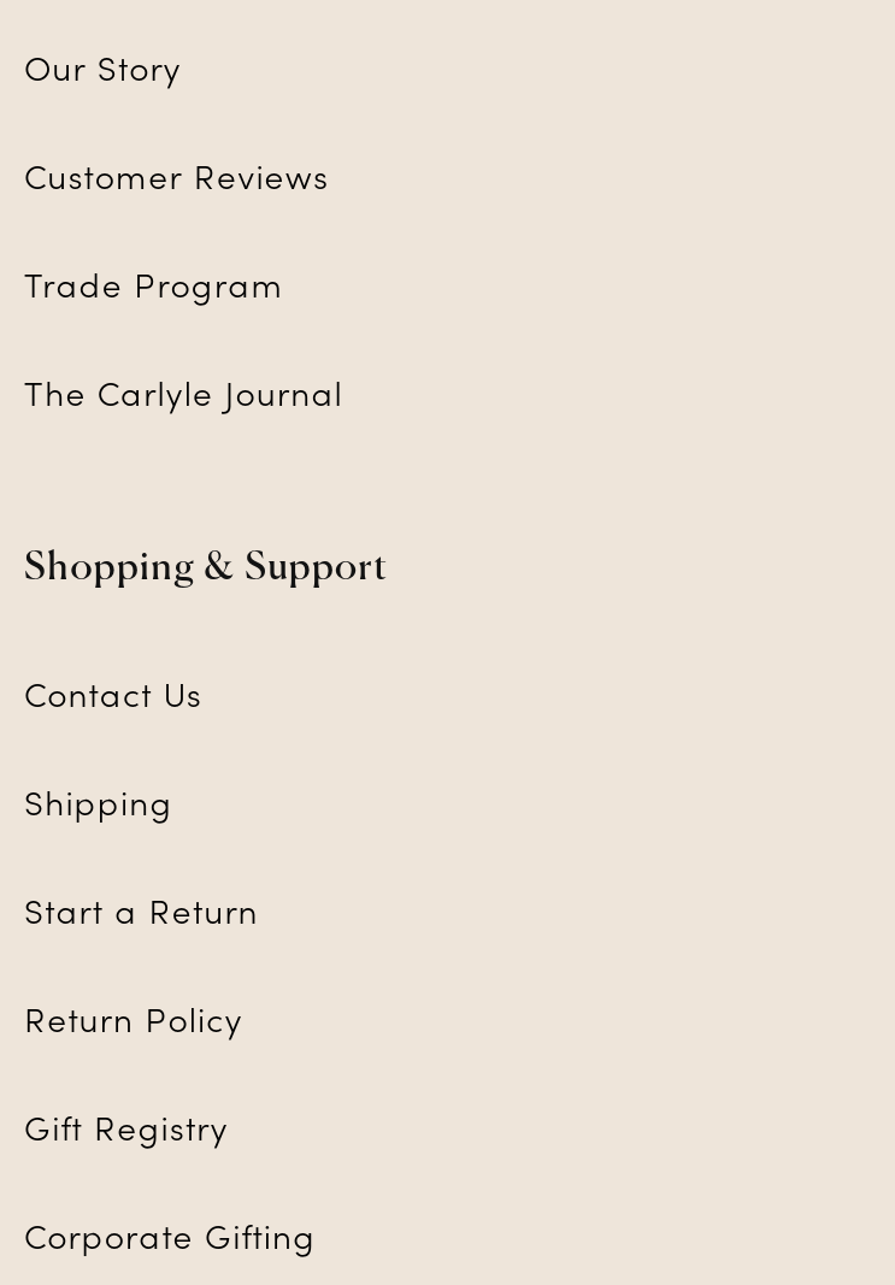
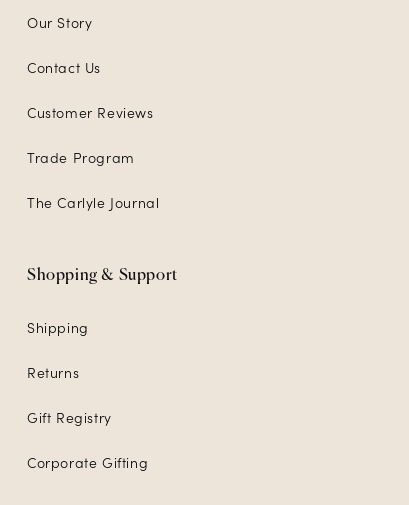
moved [24,155,387,589] -> [27,104,178,284]: Customer Reviews | Trade Program | The Carlyle Journal | Shopping & Support
moved [24,673,202,717] -> [27,59,101,77]: Contact Us
[24,890,259,1042] Start a Return | Return Policy -> [27,364,79,382] Returns

